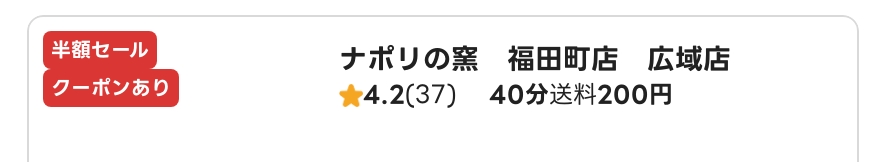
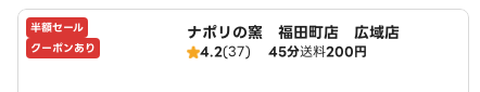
[363,75,673,113] 4.2(37) 40分送料200円 -> [200,41,367,62] 4.2(37) 45分送料200円

